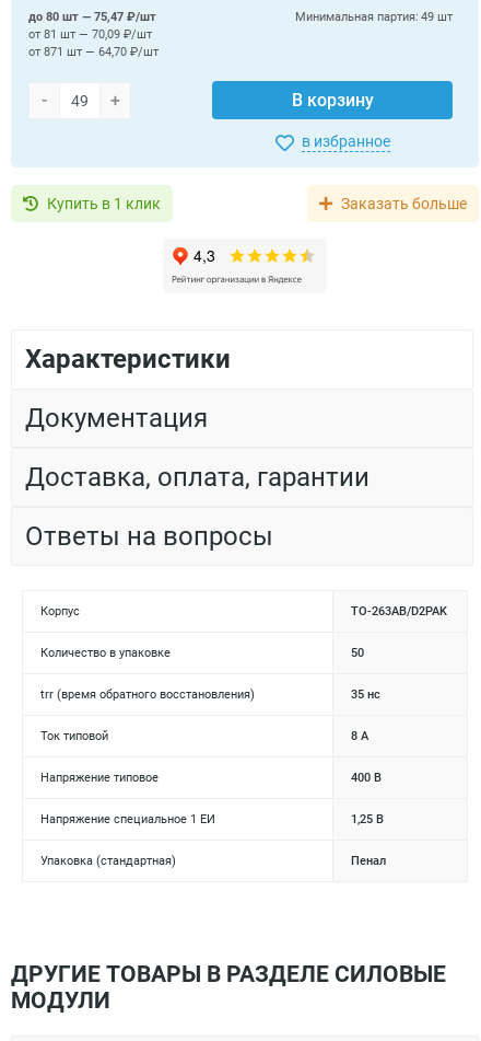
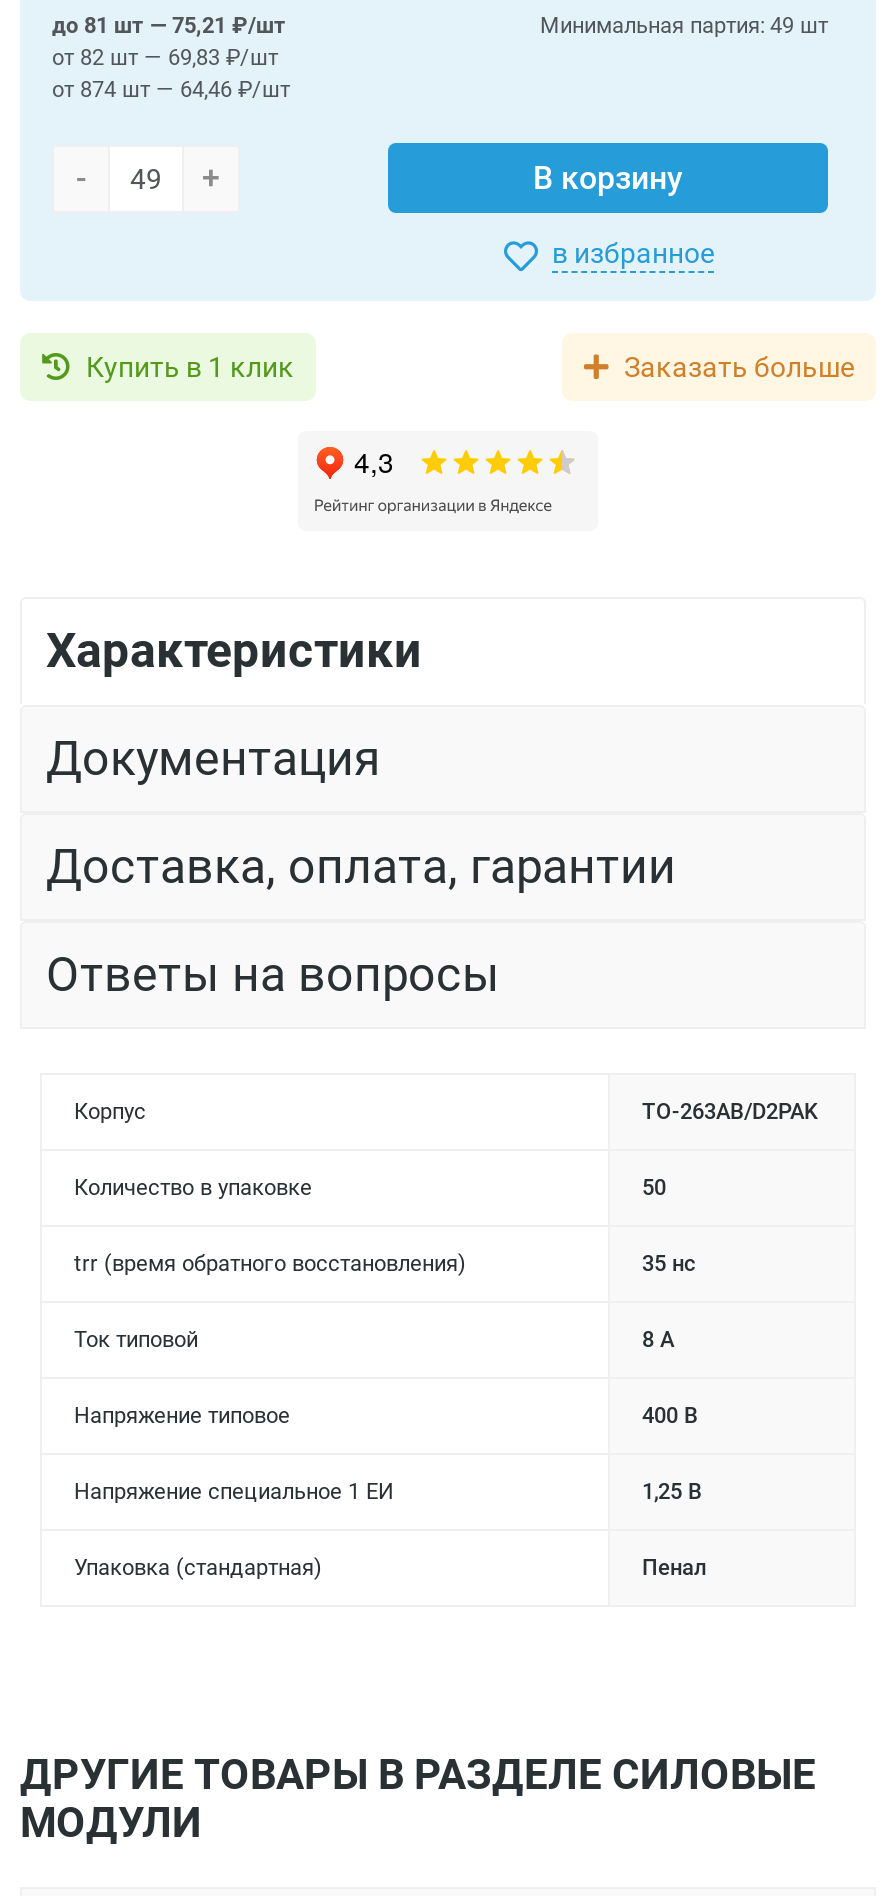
[28,10,156,25] до 80 шт — 75,47 ₽/шт -> [52,14,286,40] до 81 шт — 75,21 ₽/шт
[28,28,152,42] от 81 шт — 70,09 ₽/шт -> [52,46,278,72] от 82 шт — 69,83 ₽/шт
[28,45,159,60] от 871 шт — 64,70 ₽/шт -> [52,78,290,104] от 874 шт — 64,46 ₽/шт

